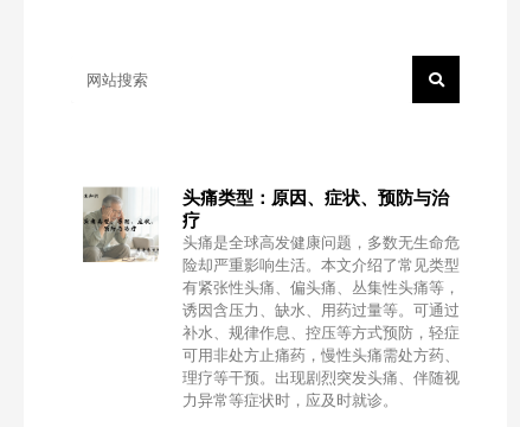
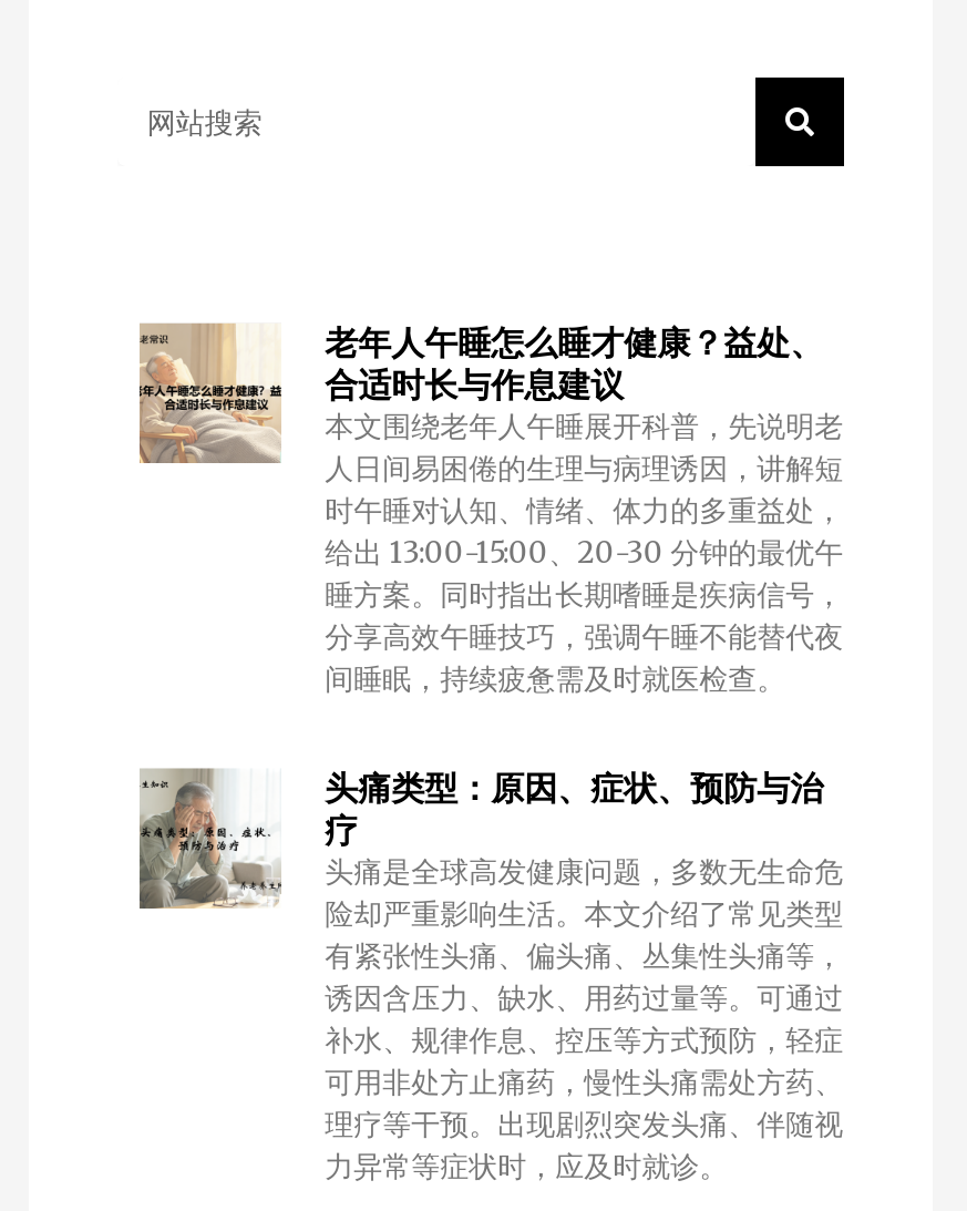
none -> [137,322,843,699] [image] | 老年人午睡怎么睡才健康？益处、 | 合适时长与作息建议 | 本文围绕老年人午睡展开科普，先说明老 | 人日间易困倦的生理与病理诱因，讲解短 | 时午睡对认知、情绪、体力的多重益处， | 给出 13:00-15:00、20-30 分钟的最优午 | 睡方案。同时指出长期嗜睡是疾病信号， | 分享高效午睡技巧，强调午睡不能替代夜 | 间睡眠，持续疲惫需及时就医检查。

